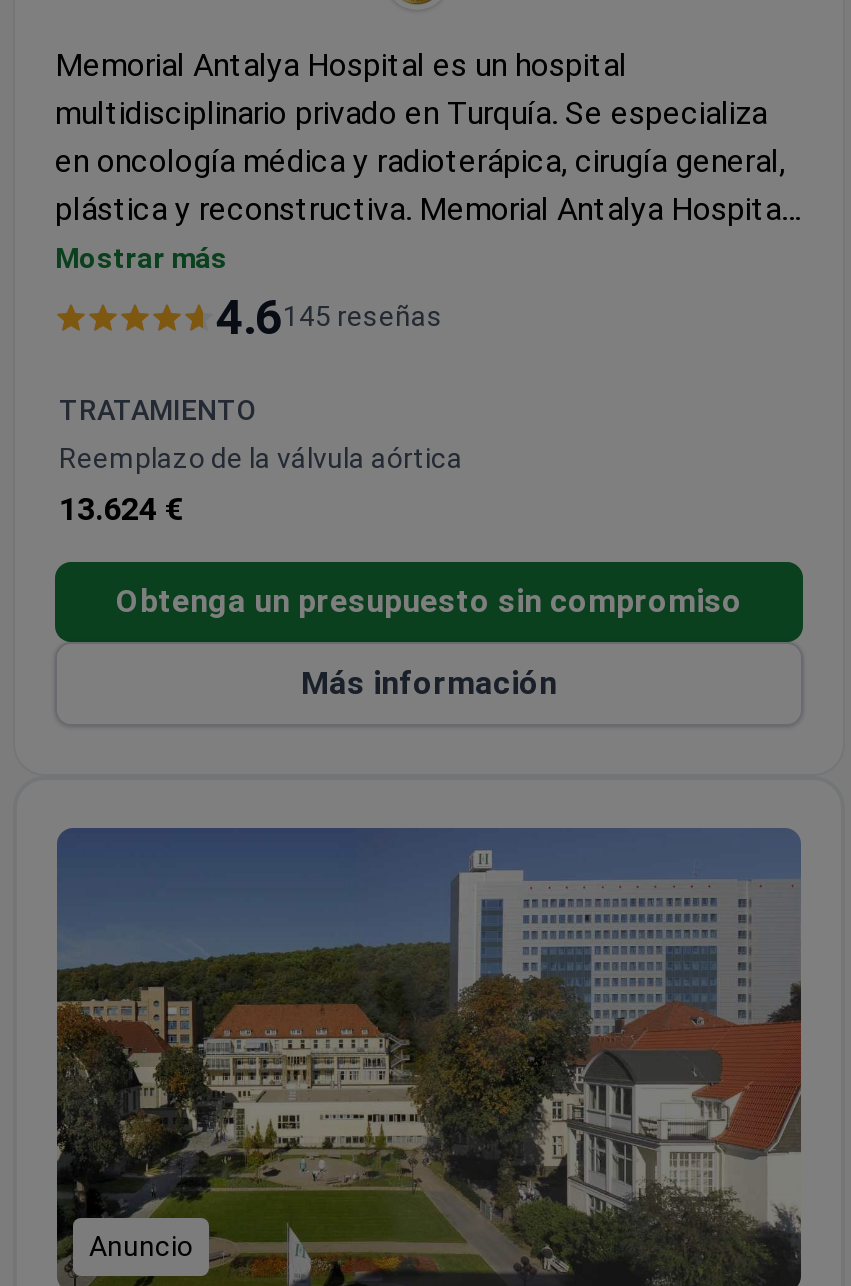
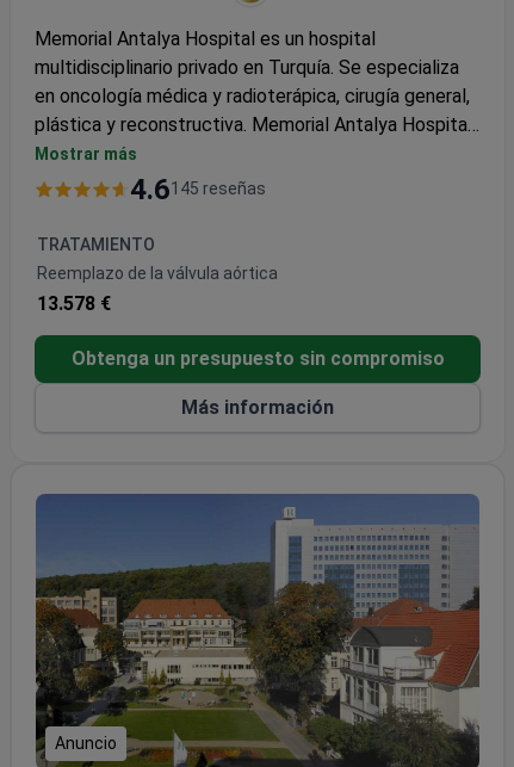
[59,490,183,528] 13.624 € -> [37,292,111,315] 13.578 €

